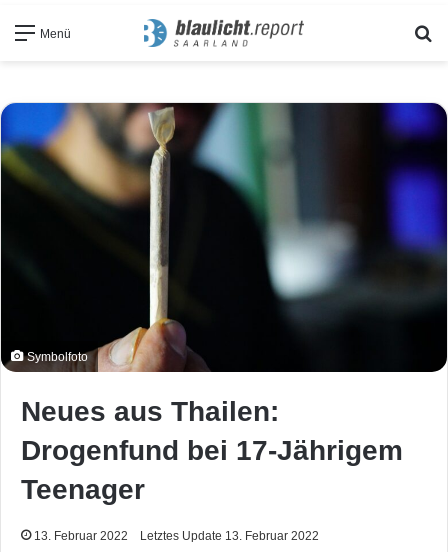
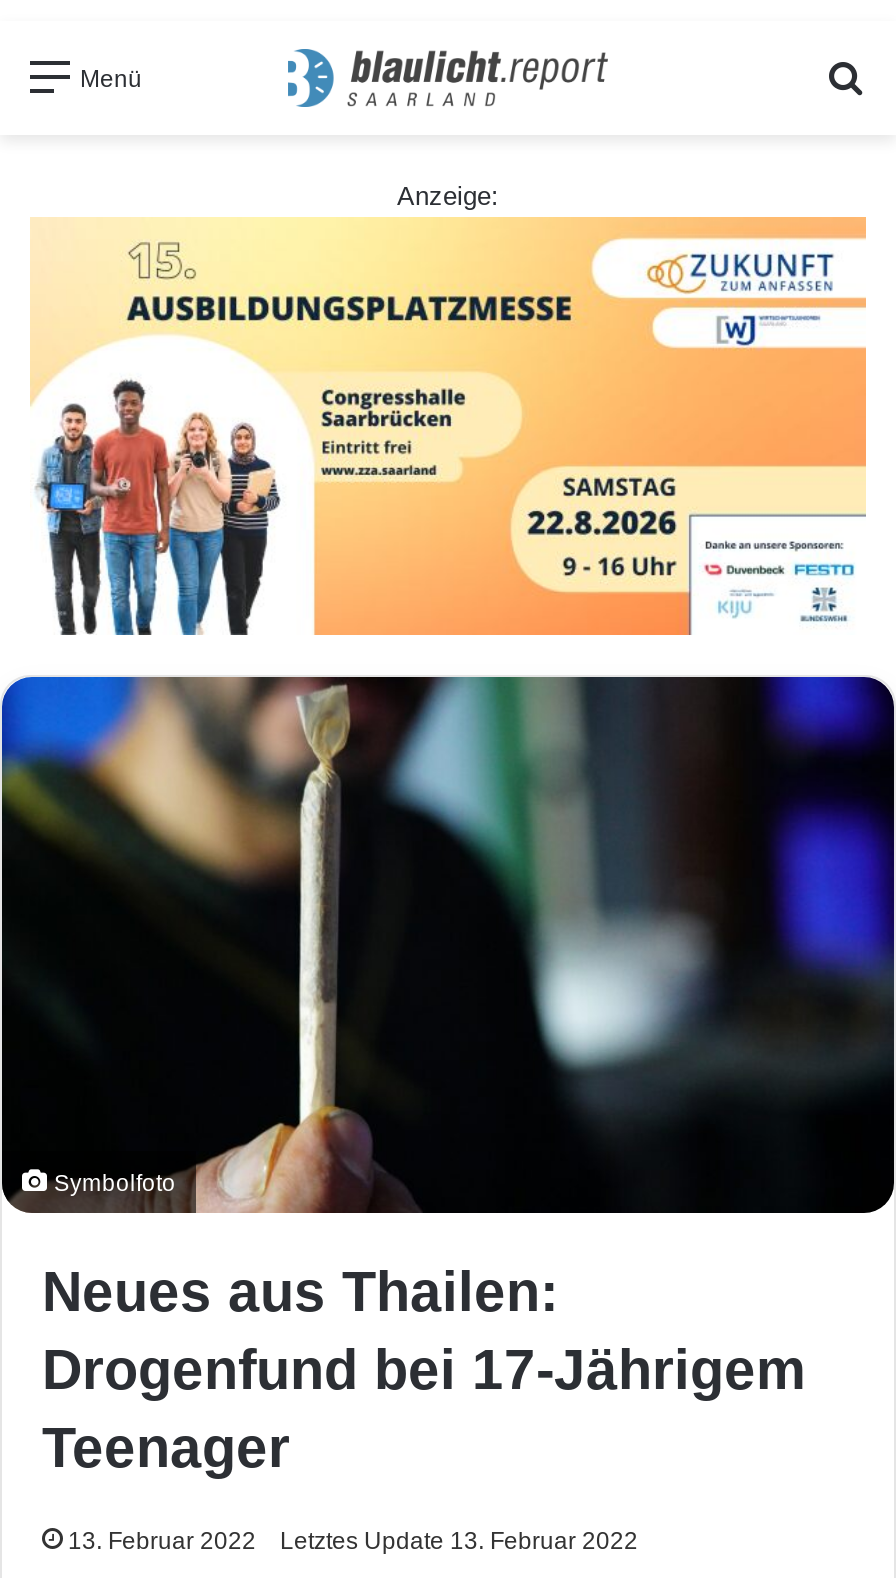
none -> [30,215,868,637] [image]
none -> [397,180,499,210] Anzeige:

